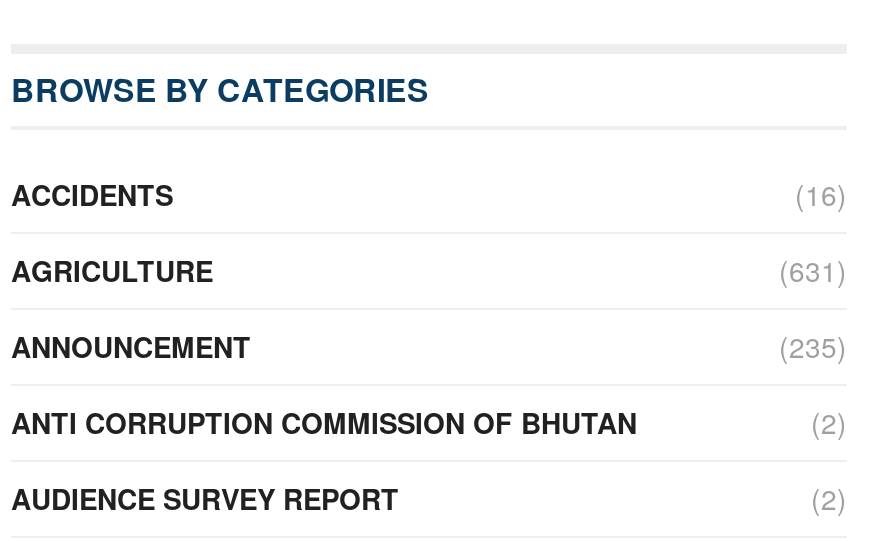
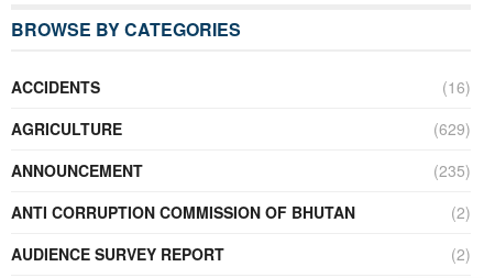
[779,250,847,290] (631) -> [433,118,471,140] (629)

